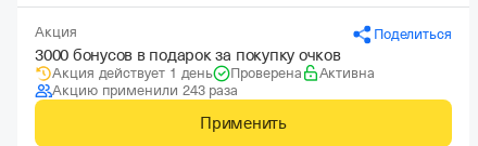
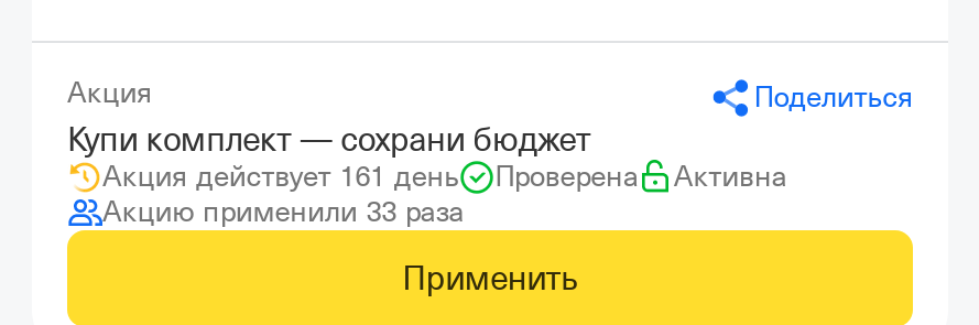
[35,47,341,81] 3000 бонусов в подарок за покупку очков | Акция действует 1 день -> [67,122,591,193] Купи комплект — сохрани бюджет | Акция действует 161 день
[52,82,238,98] Акцию применили 243 раза -> [102,195,464,228] Акцию применили 33 раза

